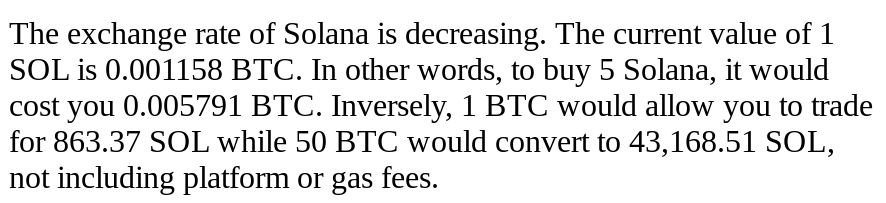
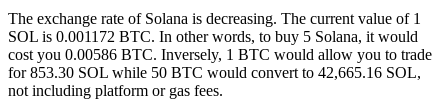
[9,51,829,85] SOL is 0.001158 BTC. In other words, to buy 5 Solana, it would -> [8,27,418,44] SOL is 0.001172 BTC. In other words, to buy 5 Solana, it would
[9,87,873,121] cost you 0.005791 BTC. Inversely, 1 BTC would allow you to trade -> [8,45,432,62] cost you 0.00586 BTC. Inversely, 1 BTC would allow you to trade
[9,123,835,157] for 863.37 SOL while 50 BTC would convert to 43,168.51 SOL, -> [8,63,421,80] for 853.30 SOL while 50 BTC would convert to 42,665.16 SOL,

